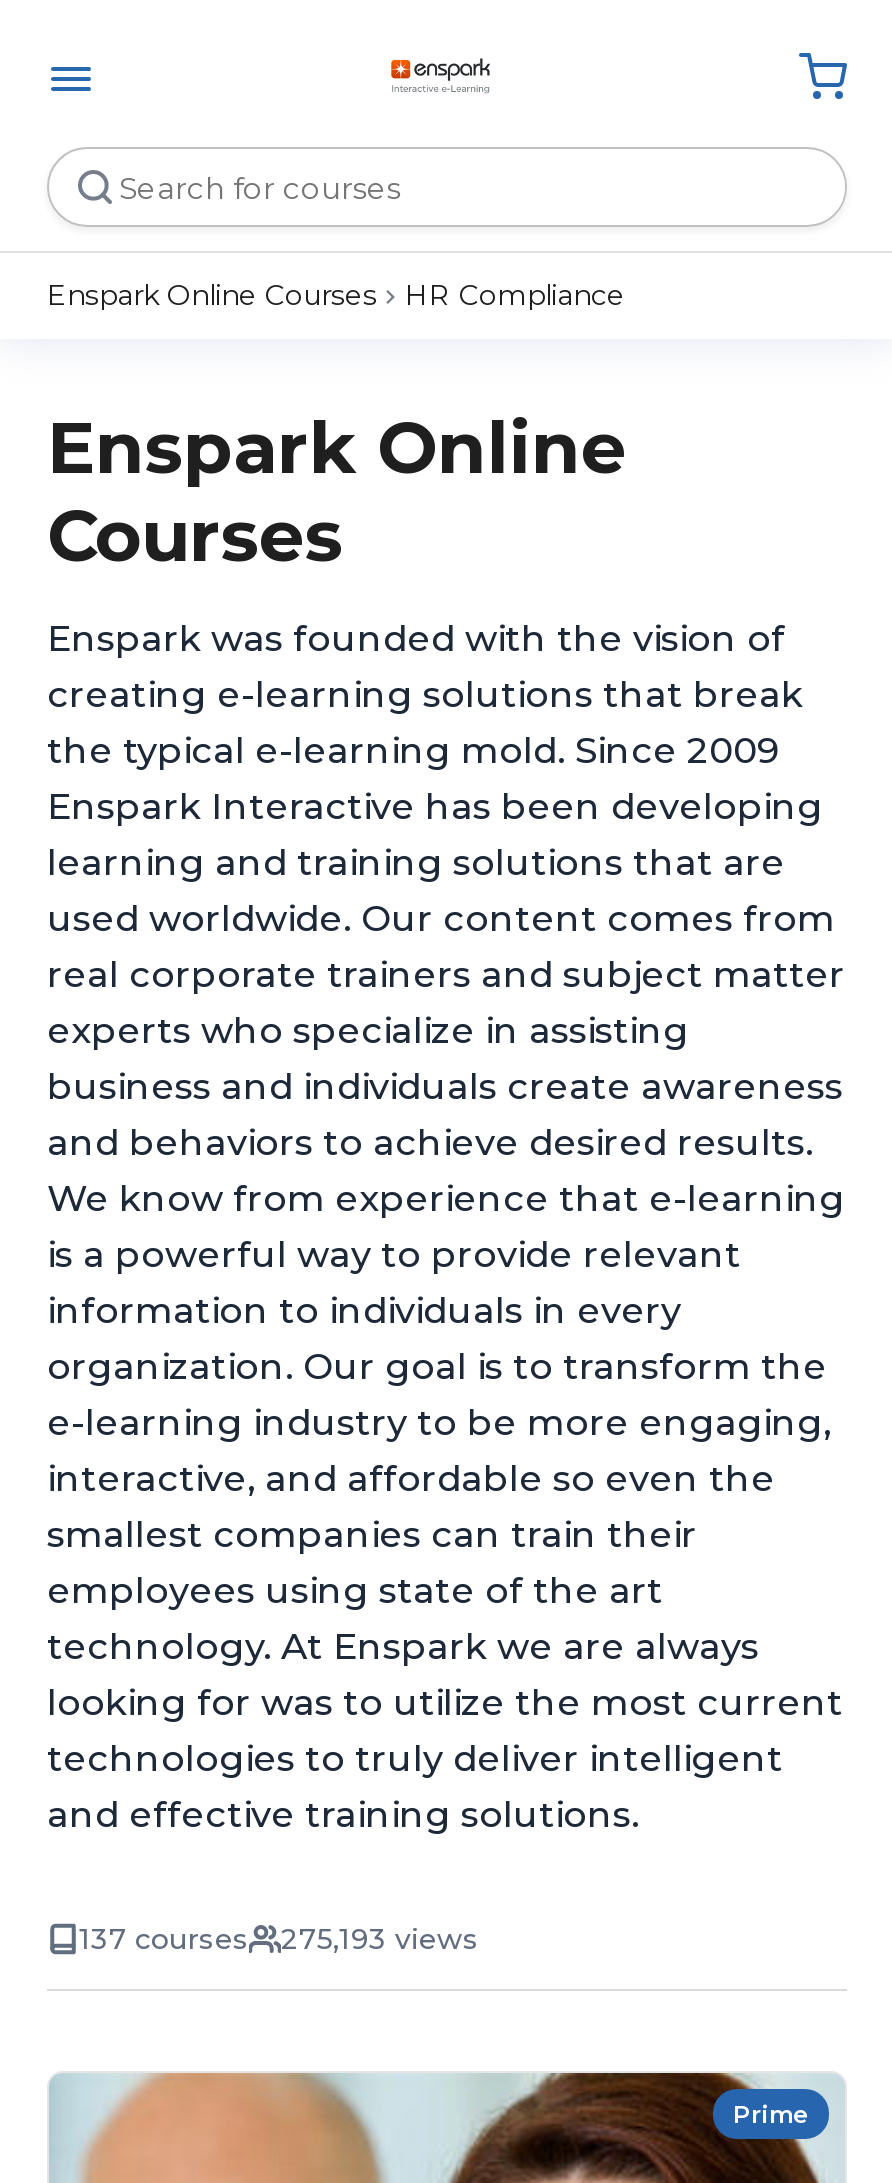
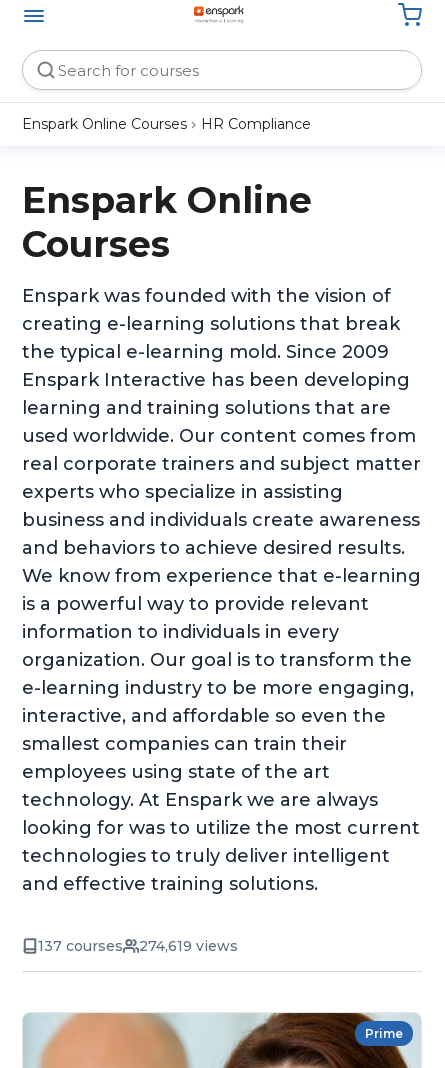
[79,1921,479,1957] 137 courses 275,193 views -> [38,937,238,955] 137 courses 274,619 views

